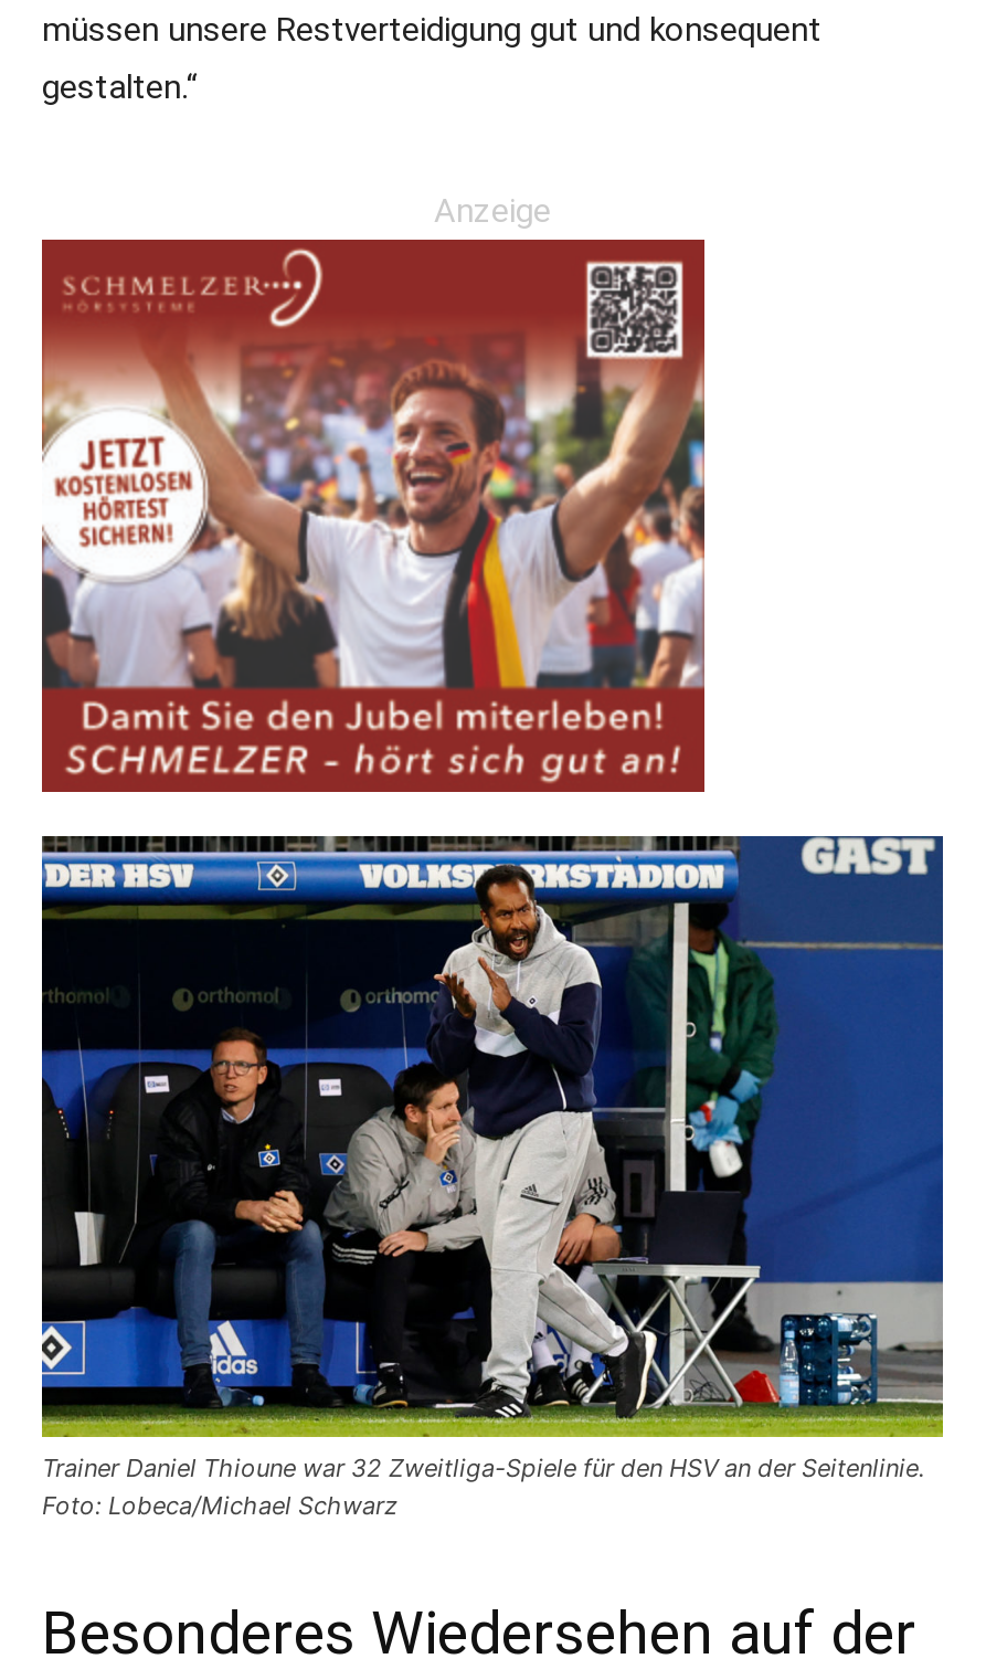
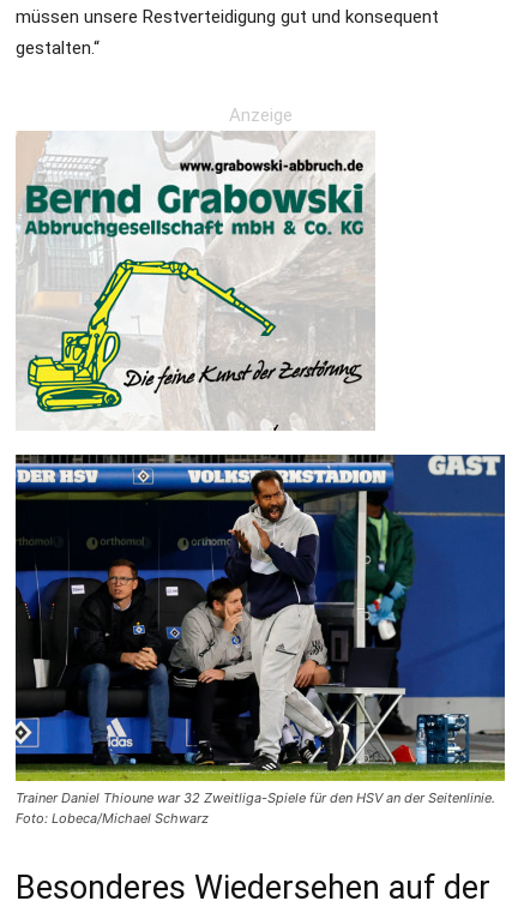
[40,237,707,794] [image] -> [16,131,375,431] [image]

